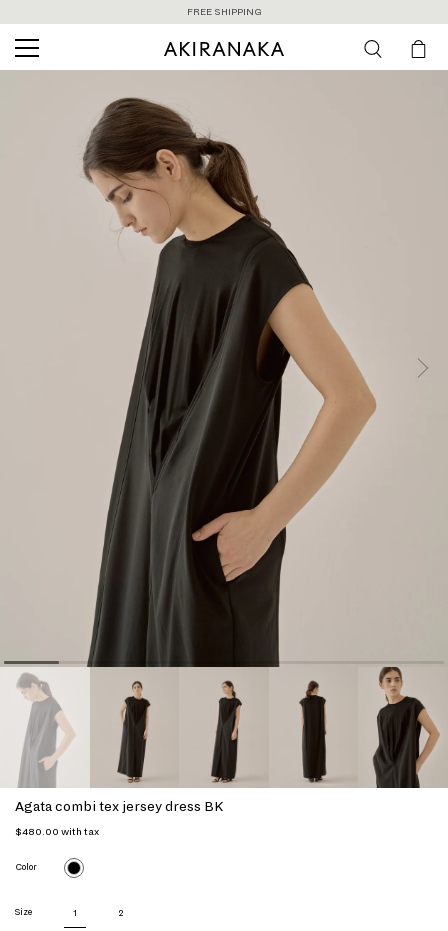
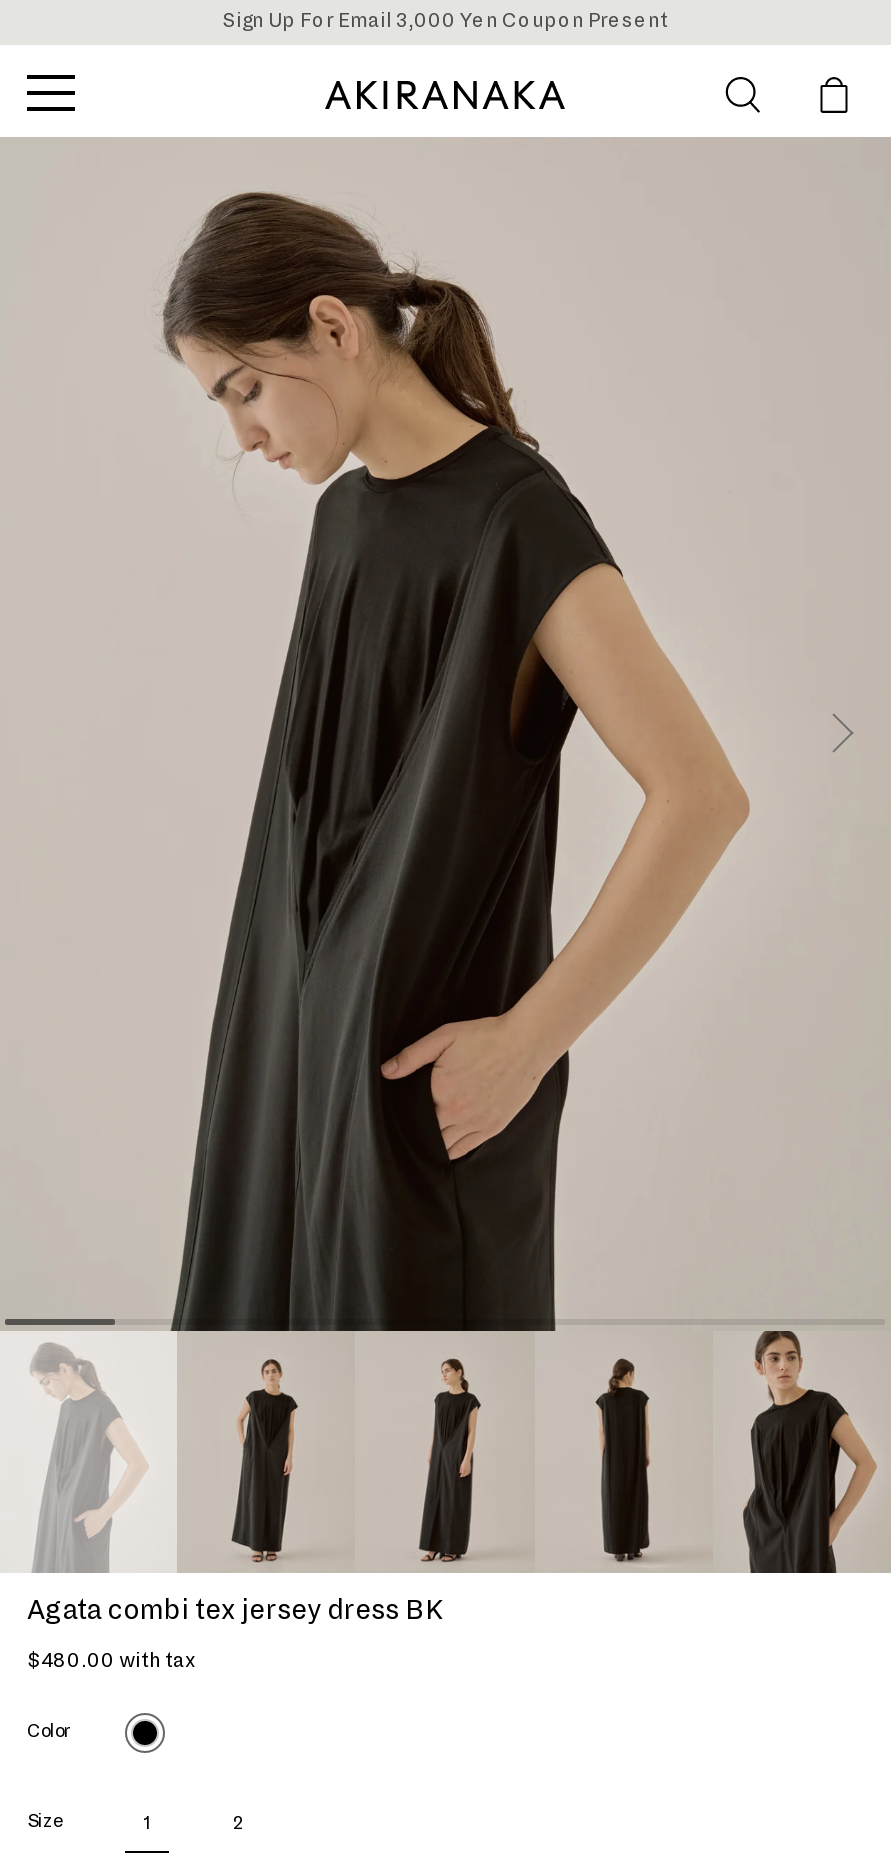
[186,6,261,17] FREE SHIPPING -> [222,9,668,31] Sign Up For Email 3,000 Yen Coupon Present

